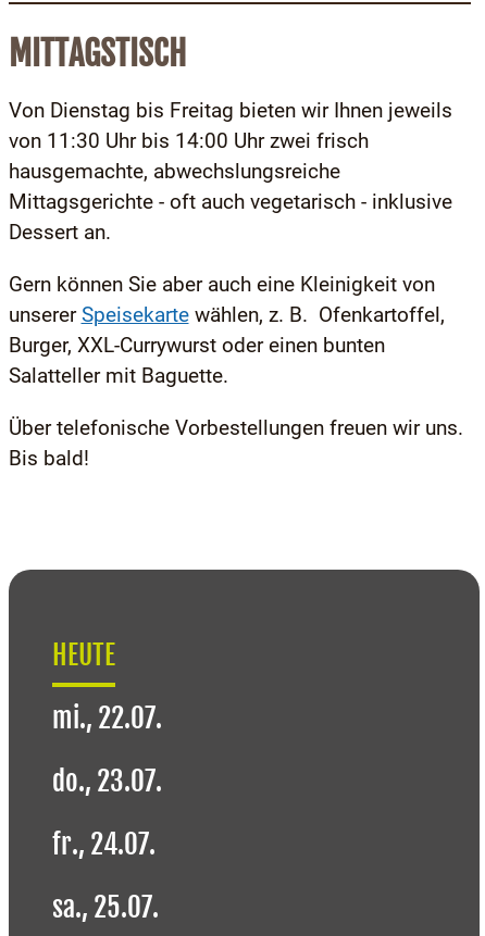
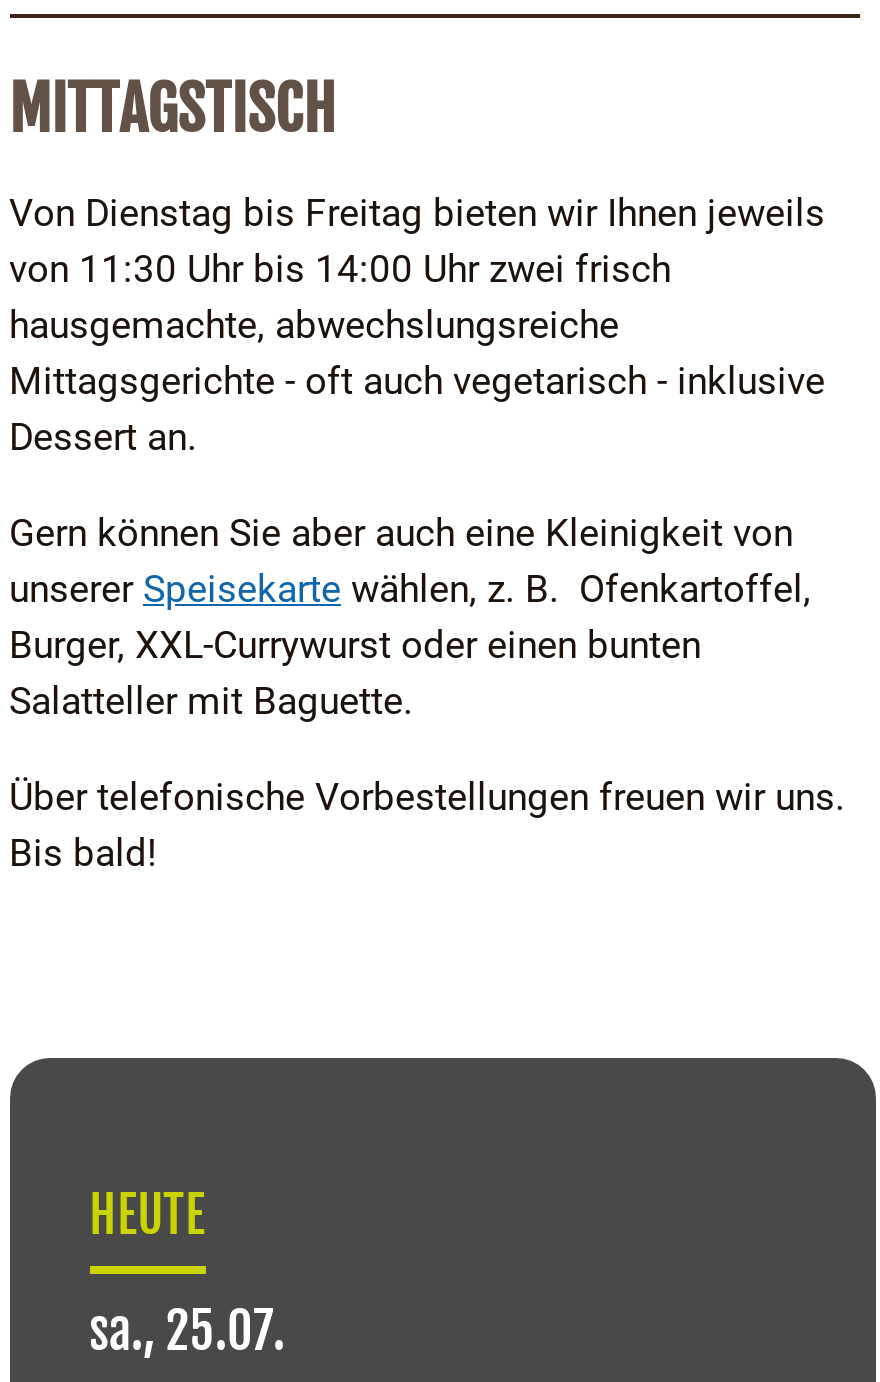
[52,701,161,861] mi., 22.07. | do., 23.07. | fr., 24.07. -> none

